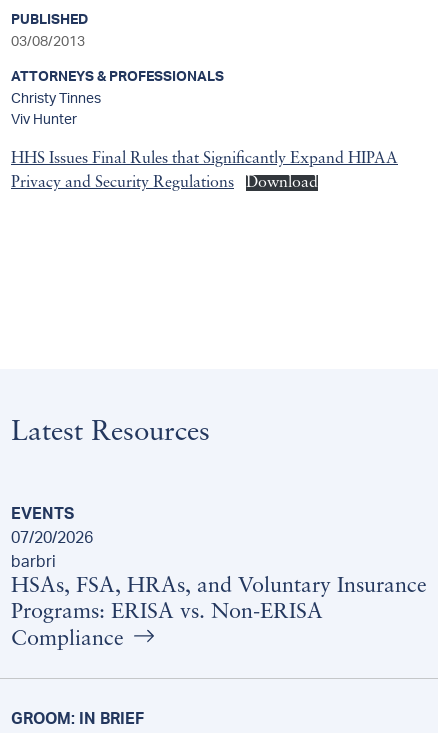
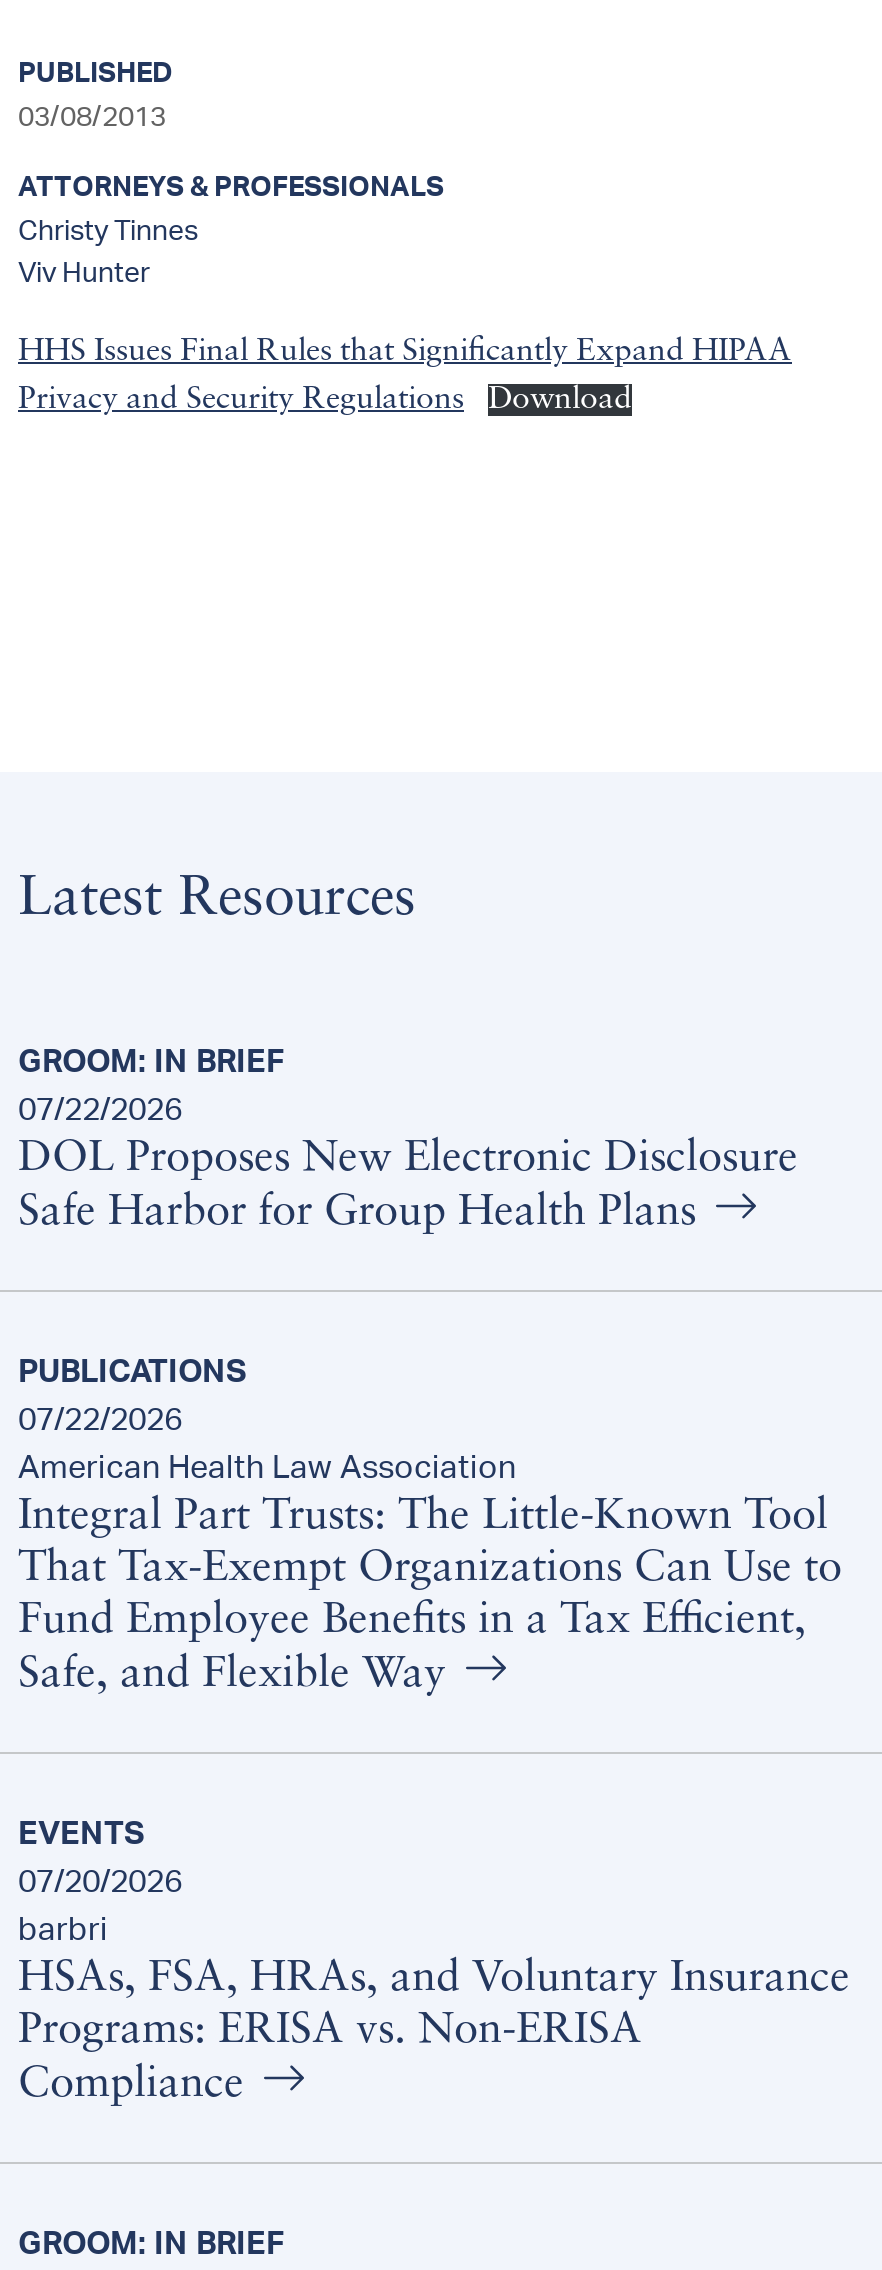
none -> [18,1046,798,1234] GROOM: IN BRIEF | 07/22/2026 | DOL Proposes New Electronic Disclosure | Safe Harbor for Group Health Plans
none -> [18,1356,842,1696] PUBLICATIONS | 07/22/2026 | American Health Law Association | Integral Part Trusts: The Little-Known Tool | That Tax-Exempt Organizations Can Use to | Fund Employee Benefits in a Tax Efficient, | Safe, and Flexible Way

